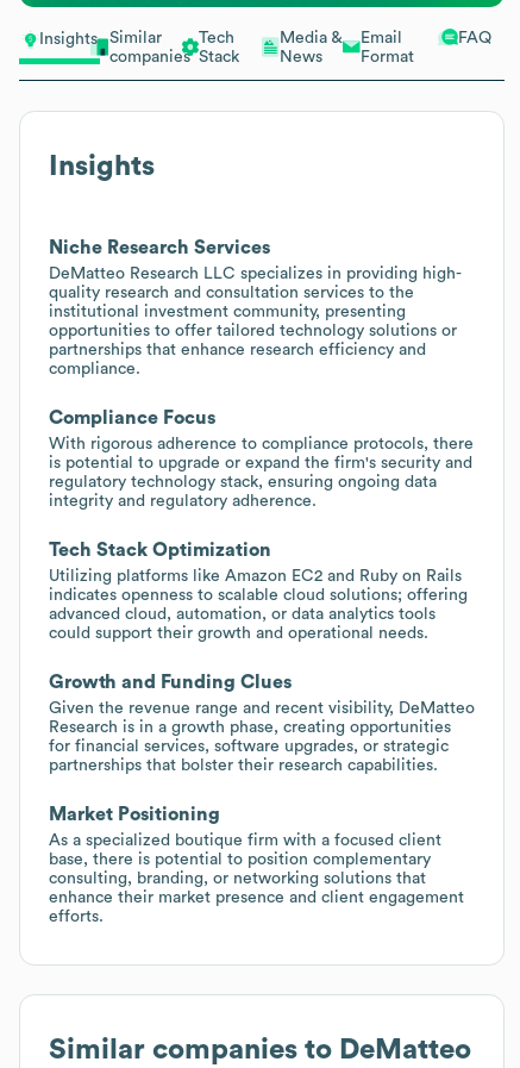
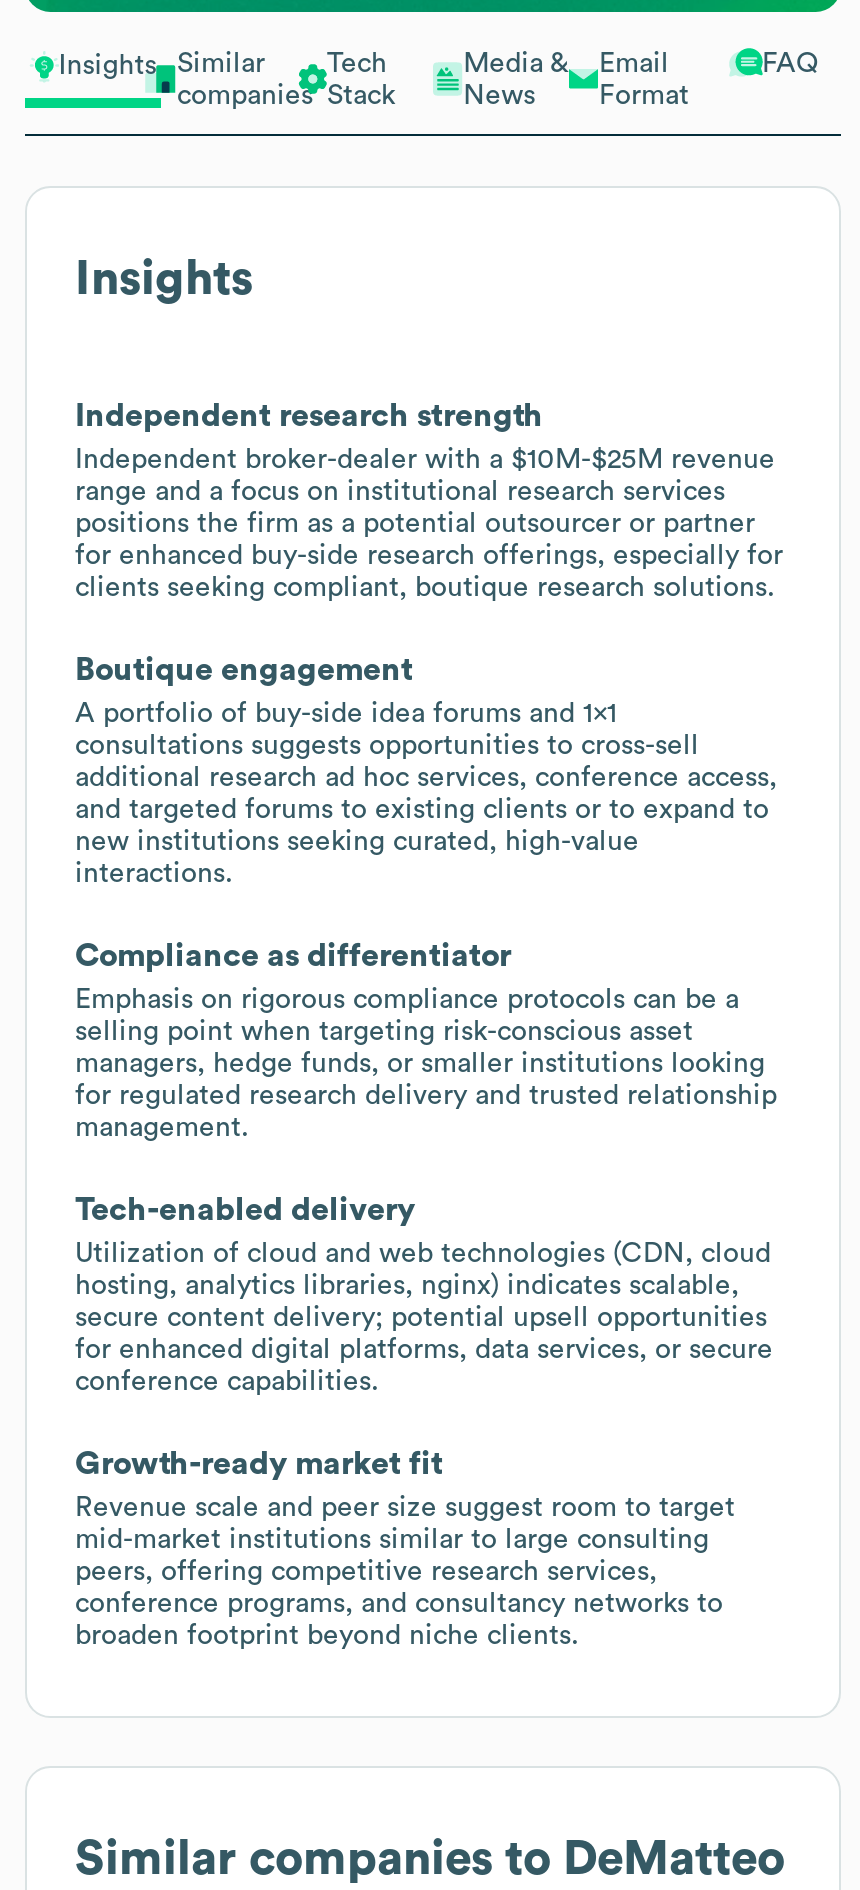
[49,238,462,377] Niche Research Services | DeMatteo Research LLC specializes in providing high- | quality research and consultation services to the | institutional investment community, presenting | opportunities to offer tailored technology solutions or | partnerships that enhance research efficiency and | compliance. -> [75,400,783,602] Independent research strength | Independent broker-dealer with a $10M-$25M revenue | range and a focus on institutional research services | positions the firm as a potential outsourcer or partner | for enhanced buy-side research offerings, especially for | clients seeking compliant, boutique research solutions.
[49,408,474,510] Compliance Focus | With rigorous adherence to compliance protocols, there | is potential to upgrade or expand the firm's security and | regulatory technology stack, ensuring ongoing data | integrity and regulatory adherence. -> [75,654,777,888] Boutique engagement | A portfolio of buy-side idea forums and 1x1 | consultations suggests opportunities to cross-sell | additional research ad hoc services, conference access, | and targeted forums to existing clients or to expand to | new institutions seeking curated, high-value | interactions.
[49,541,468,642] Tech Stack Optimization | Utilizing platforms like Amazon EC2 and Ruby on Rails | indicates openness to scalable cloud solutions; offering | advanced cloud, automation, or data analytics tools | could support their growth and operational needs. -> [75,940,777,1142] Compliance as differentiator | Emphasis on rigorous compliance protocols can be a | selling point when targeting risk-conscious asset | managers, hedge funds, or smaller institutions looking | for regulated research delivery and trusted relationship | management.
[49,673,475,774] Growth and Funding Clues | Given the revenue range and recent visibility, DeMatteo | Research is in a growth phase, creating opportunities | for financial services, software upgrades, or strategic | partnerships that bolster their research capabilities. -> [75,1194,773,1396] Tech-enabled delivery | Utilization of cloud and web technologies (CDN, cloud | hosting, analytics libraries, nginx) indicates scalable, | secure content delivery; potential upsell opportunities | for enhanced digital platforms, data services, or secure | conference capabilities.
[49,805,464,925] Market Positioning | As a specialized boutique firm with a focused client | base, there is potential to position complementary | consulting, branding, or networking solutions that | enhance their market presence and client engagement | efforts. -> [75,1448,735,1650] Growth-ready market fit | Revenue scale and peer size suggest room to target | mid-market institutions similar to large consulting | peers, offering competitive research services, | conference programs, and consultancy networks to | broaden footprint beyond niche clients.

